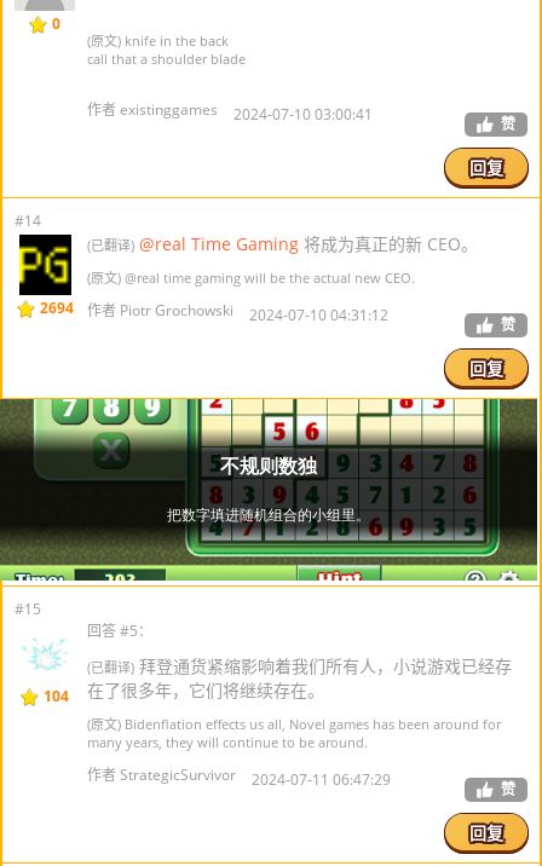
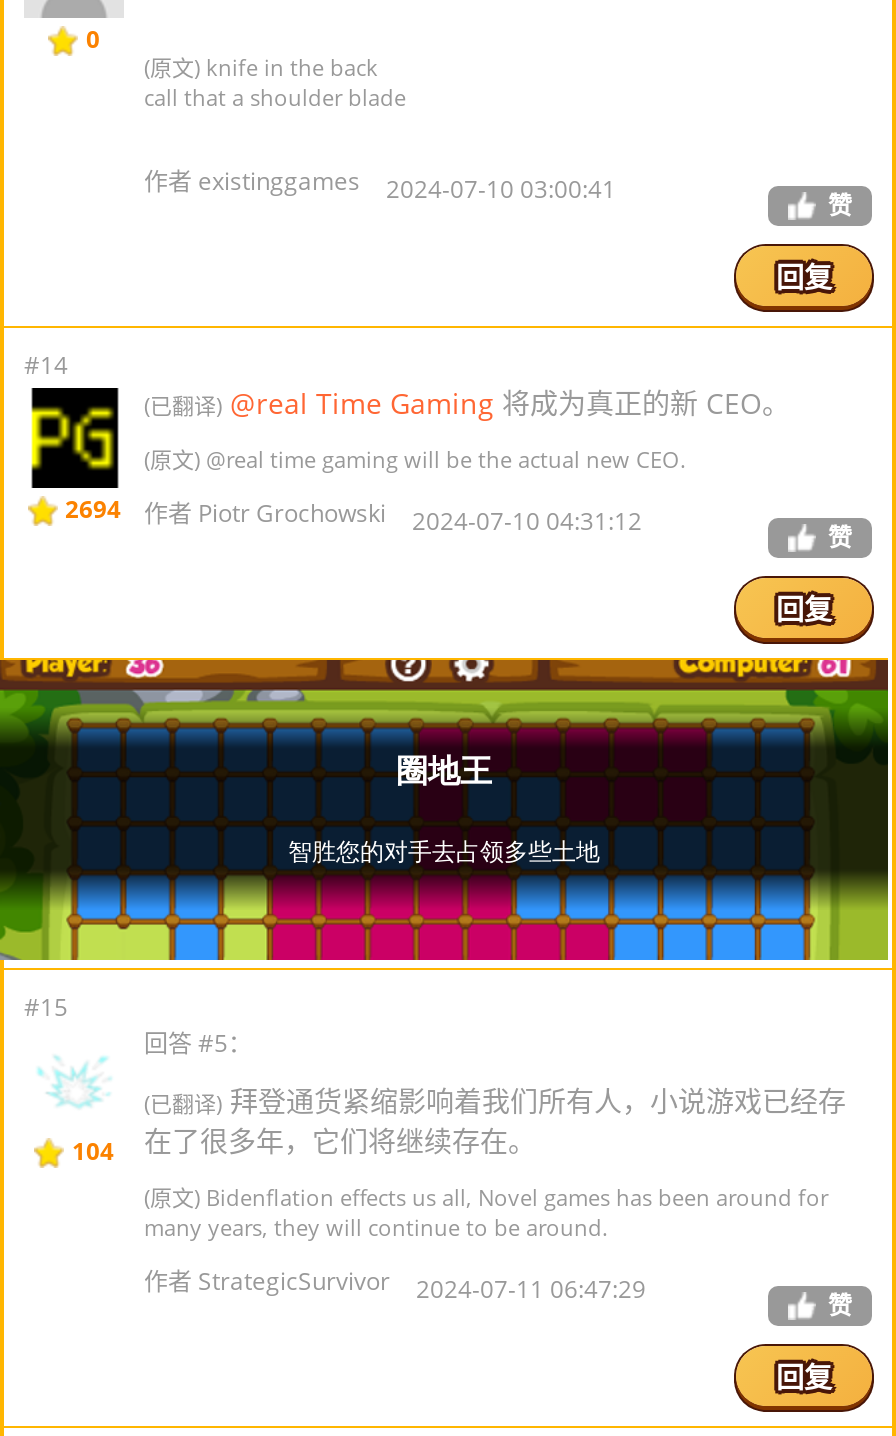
[4,398,537,582] [image] -> [6,658,888,962] [image]

